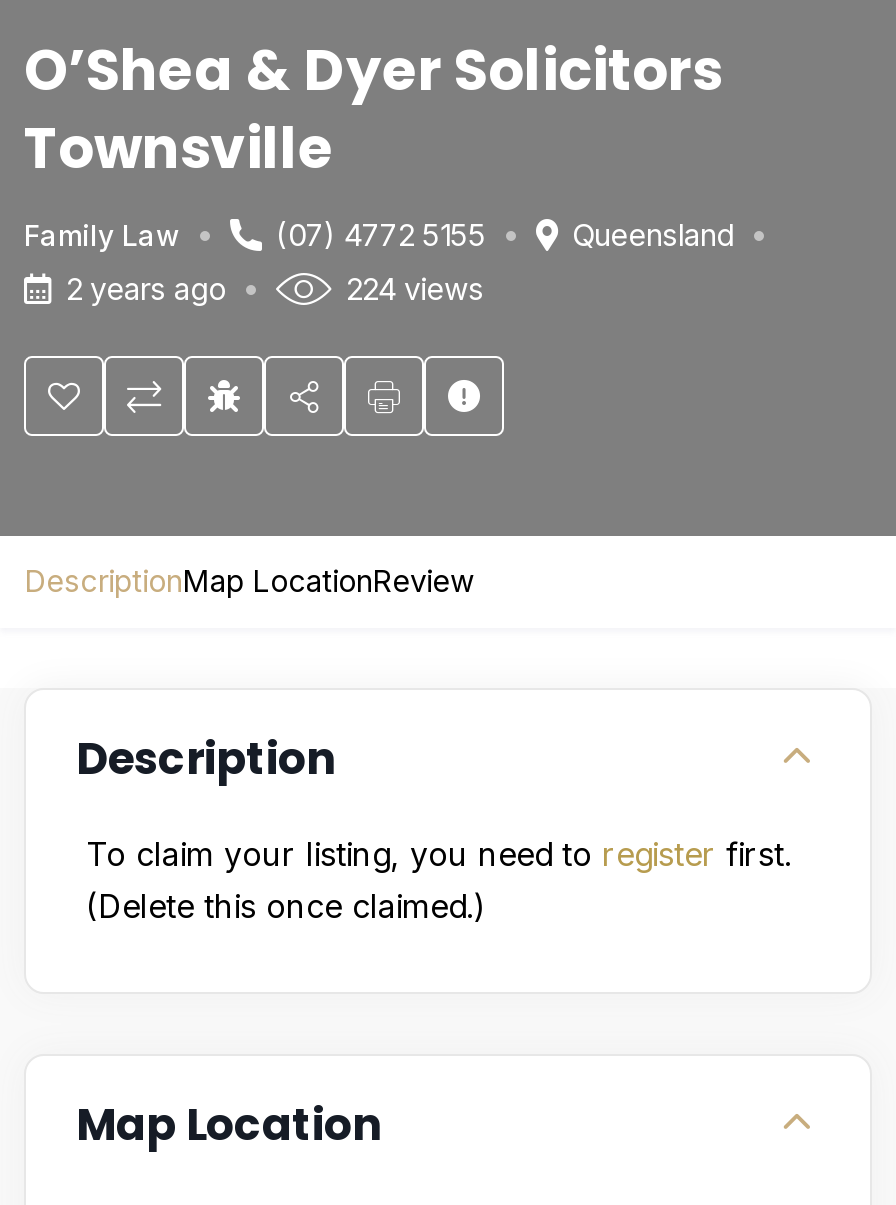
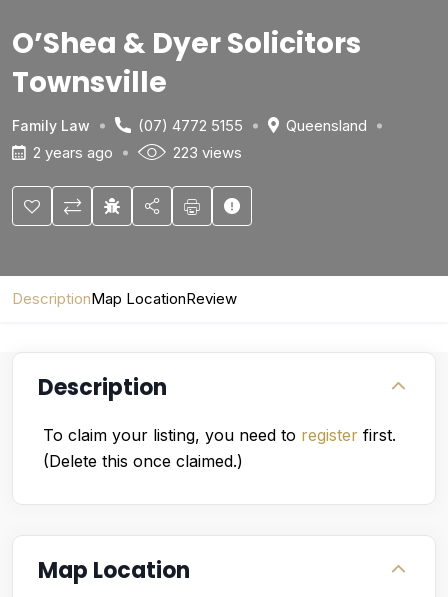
[346,271,484,309] 224 views -> [173,143,242,162] 223 views

